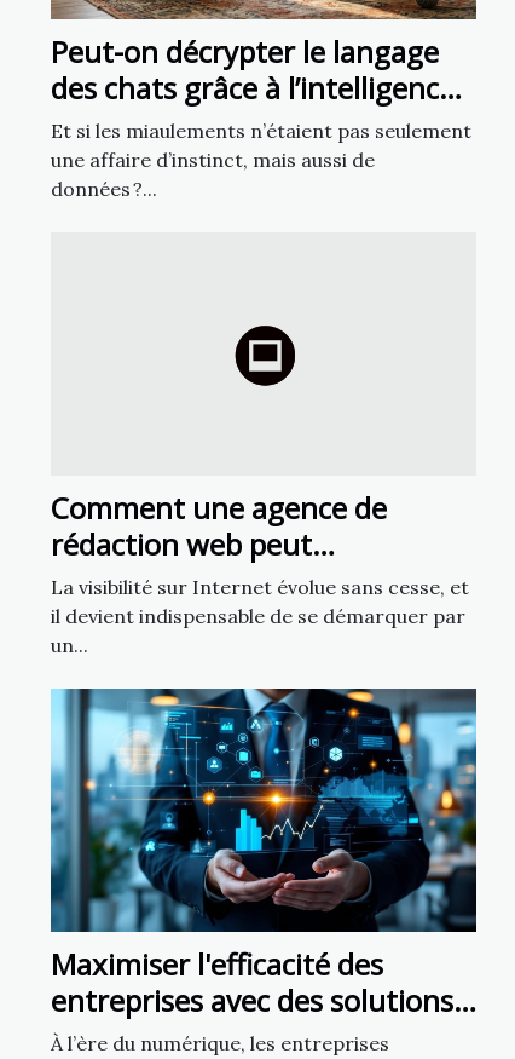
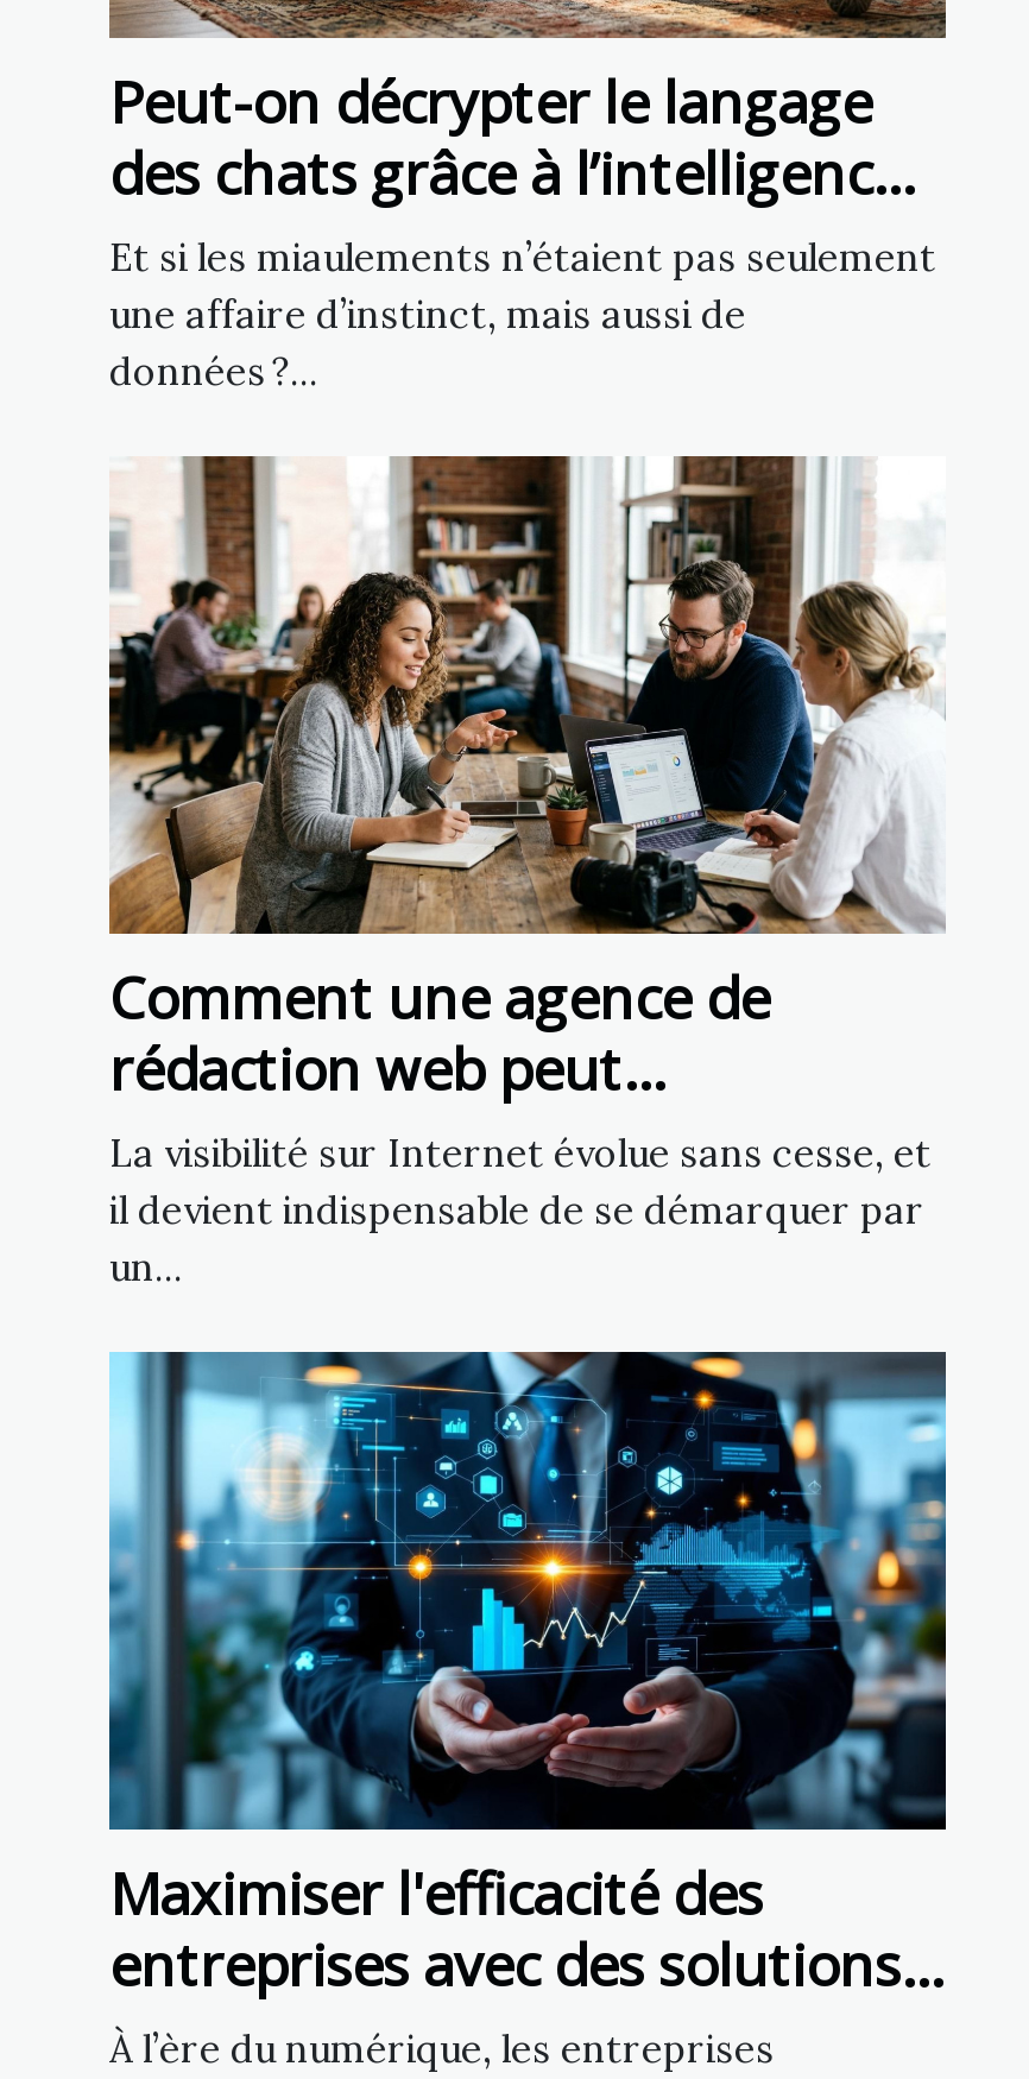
none -> [107,454,946,936] [image]

